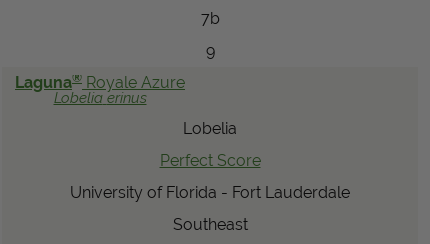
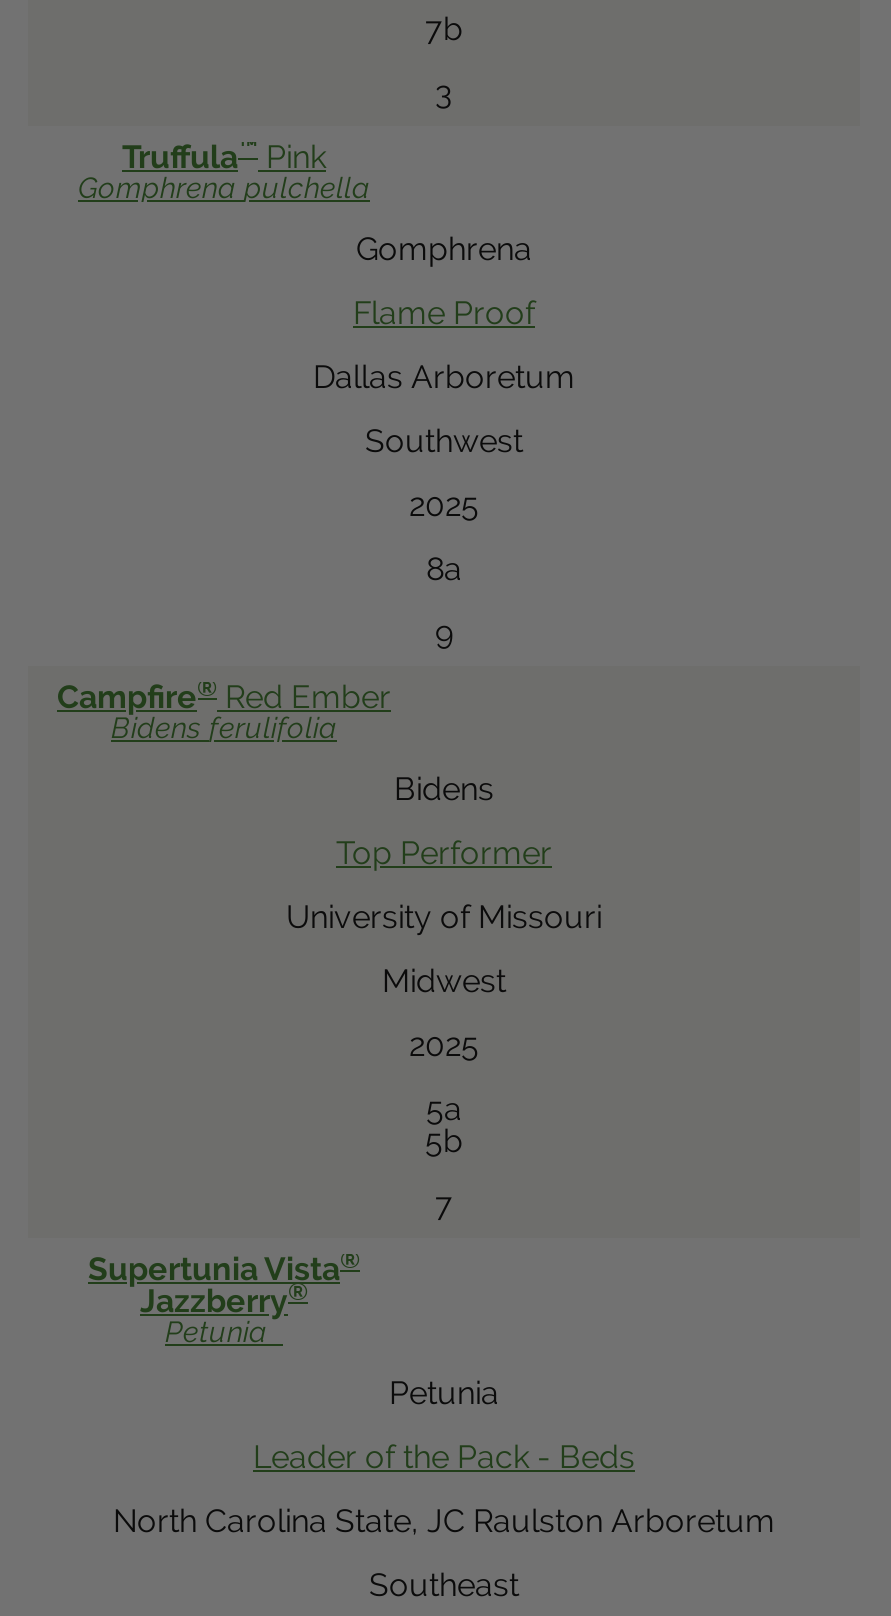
none -> [78,75,575,589] 3 | Truffula™ Pink | Gomphrena pulchella | Gomphrena | Flame Proof | Dallas Arboretum | Southwest | 2025 | 8a
[15,71,350,202] Laguna® Royale Azure | Lobelia erinus | Lobelia | Perfect Score | University of Florida - Fort Lauderdale -> [57,675,775,1541] Campfire® Red Ember | Bidens ferulifolia | Bidens | Top Performer | University of Missouri | Midwest | 2025 | 5a | 5b | 7 | Supertunia Vista® | Jazzberry® | Petunia | Petunia | Leader of the Pack - Beds | North Carolina State, JC Raulston Arboretum

